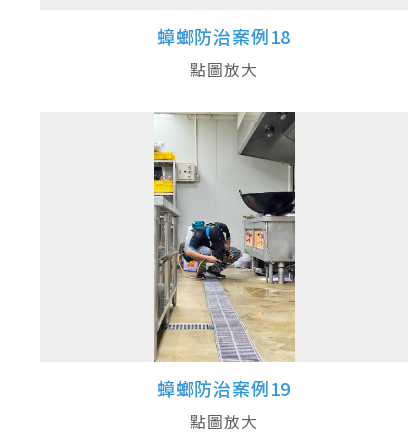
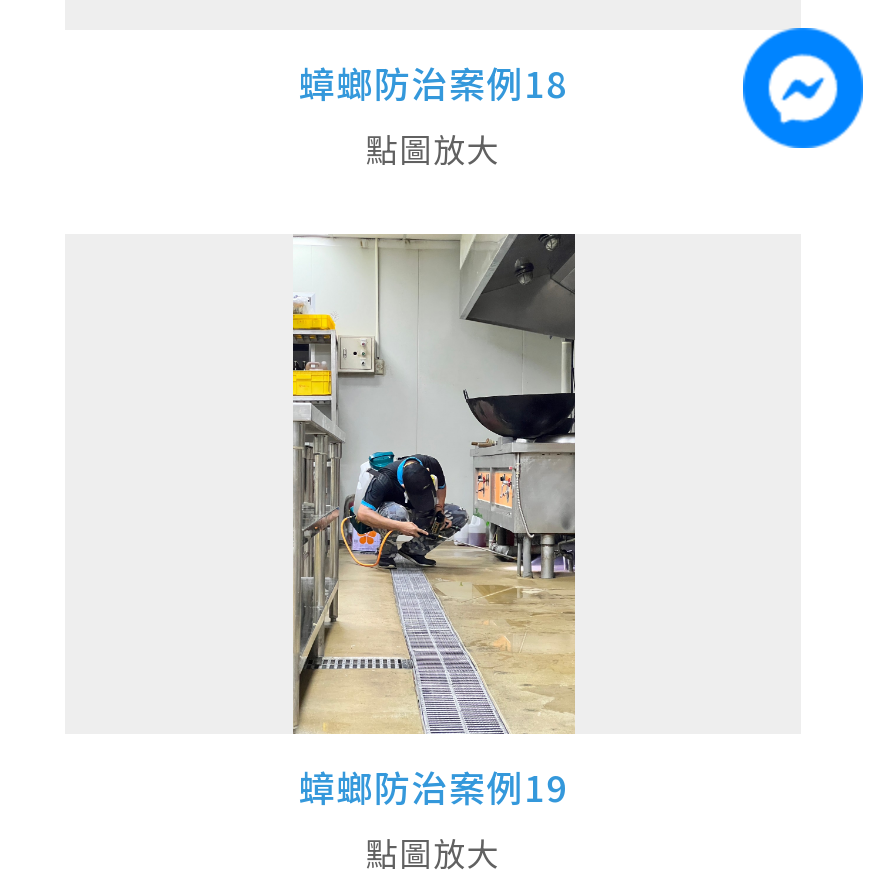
none -> [741,26,865,150] [image]

